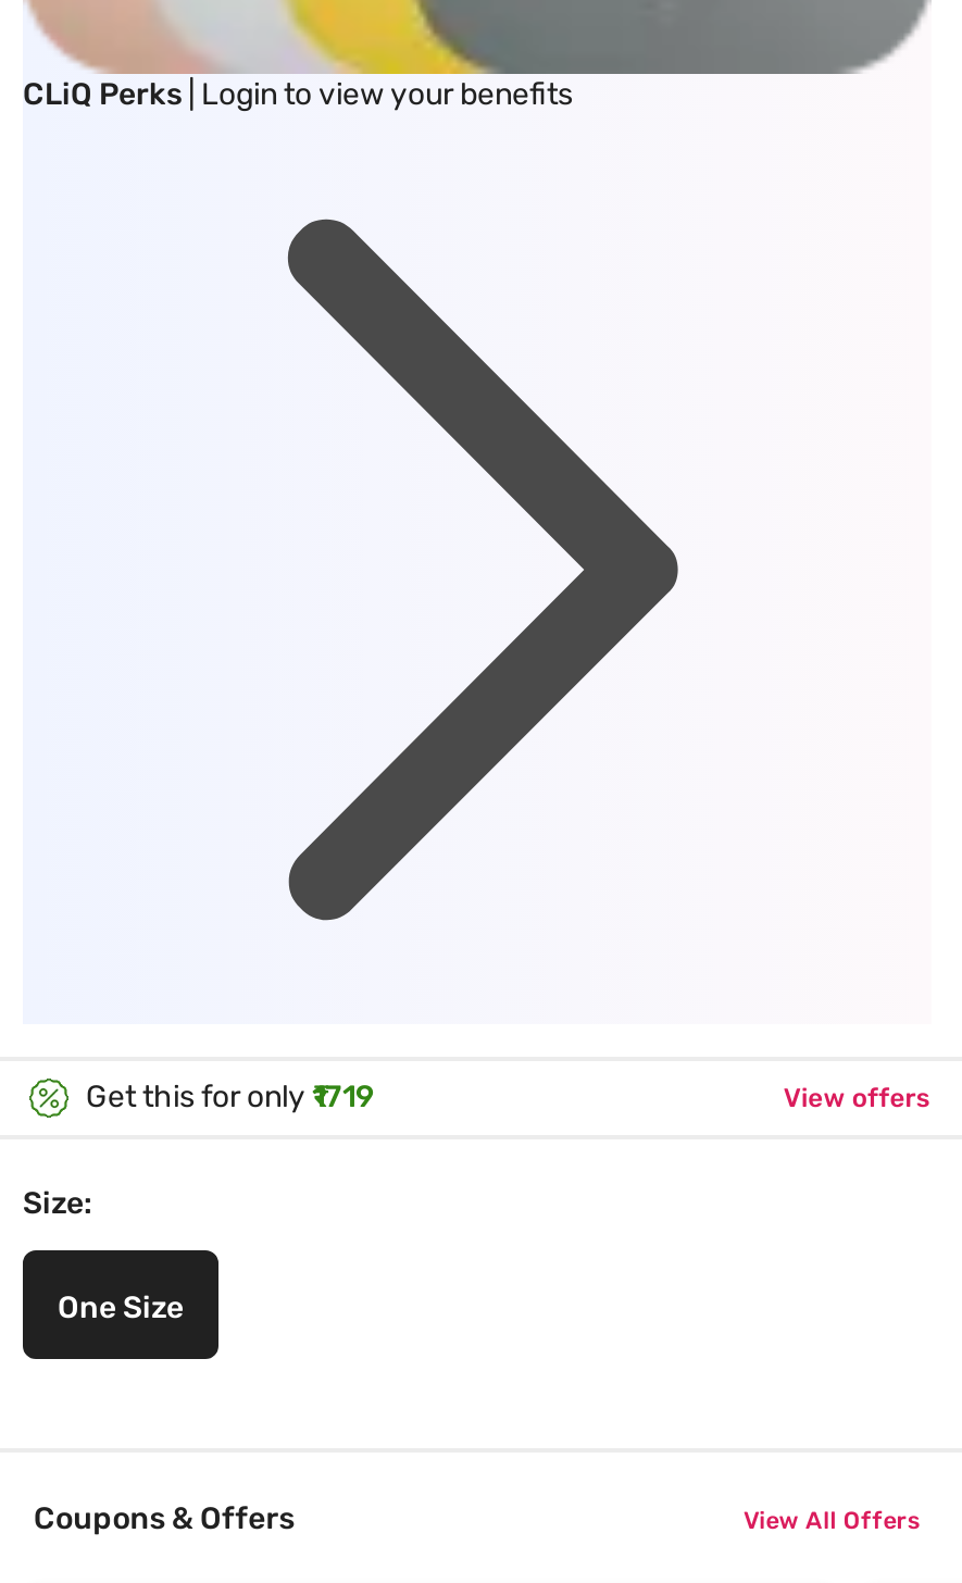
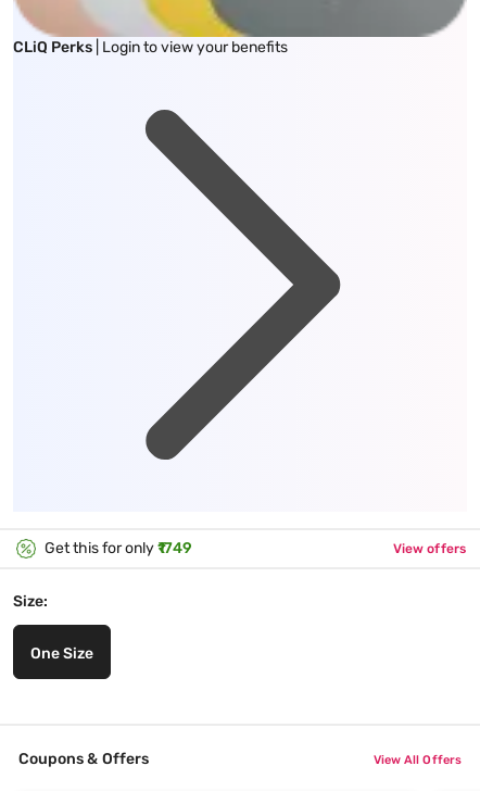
[86,1079,375,1116] Get this for only ₹1719 -> [45,539,192,558] Get this for only ₹1749

